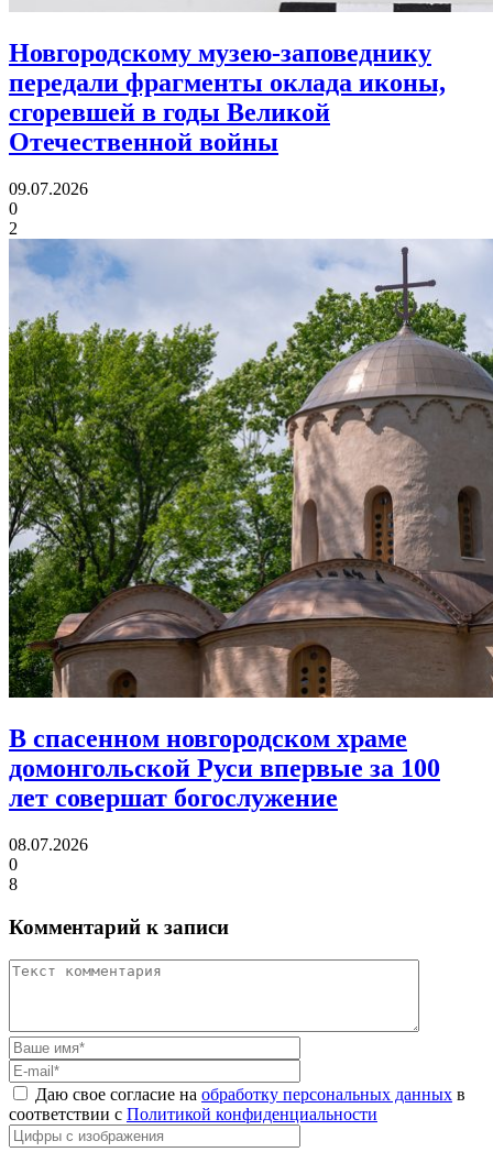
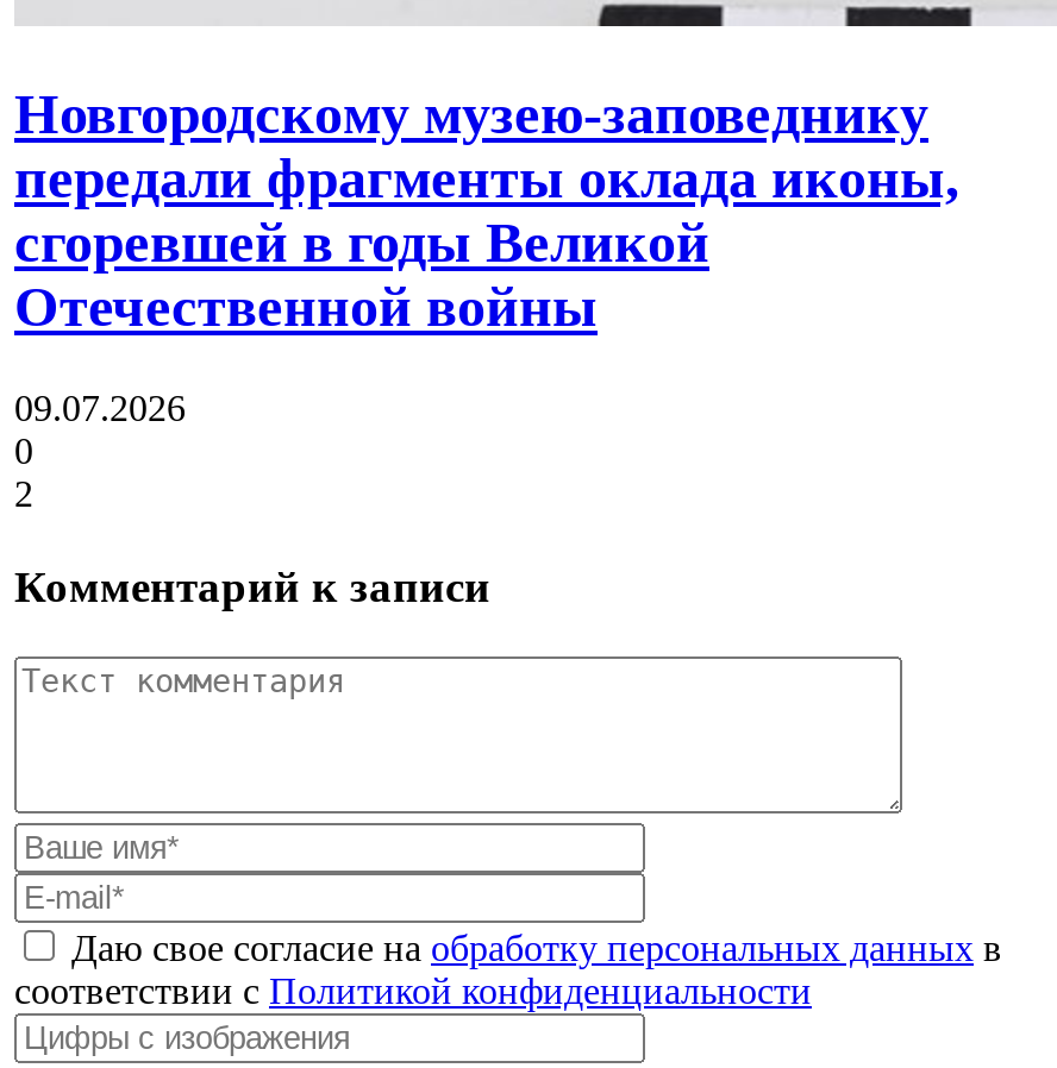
[8,239,490,893] [image] | В спасенном новгородском храме | домонгольской Руси впервые за 100 | лет совершат богослужение | 08.07.2026 | 0 | 8 -> none

